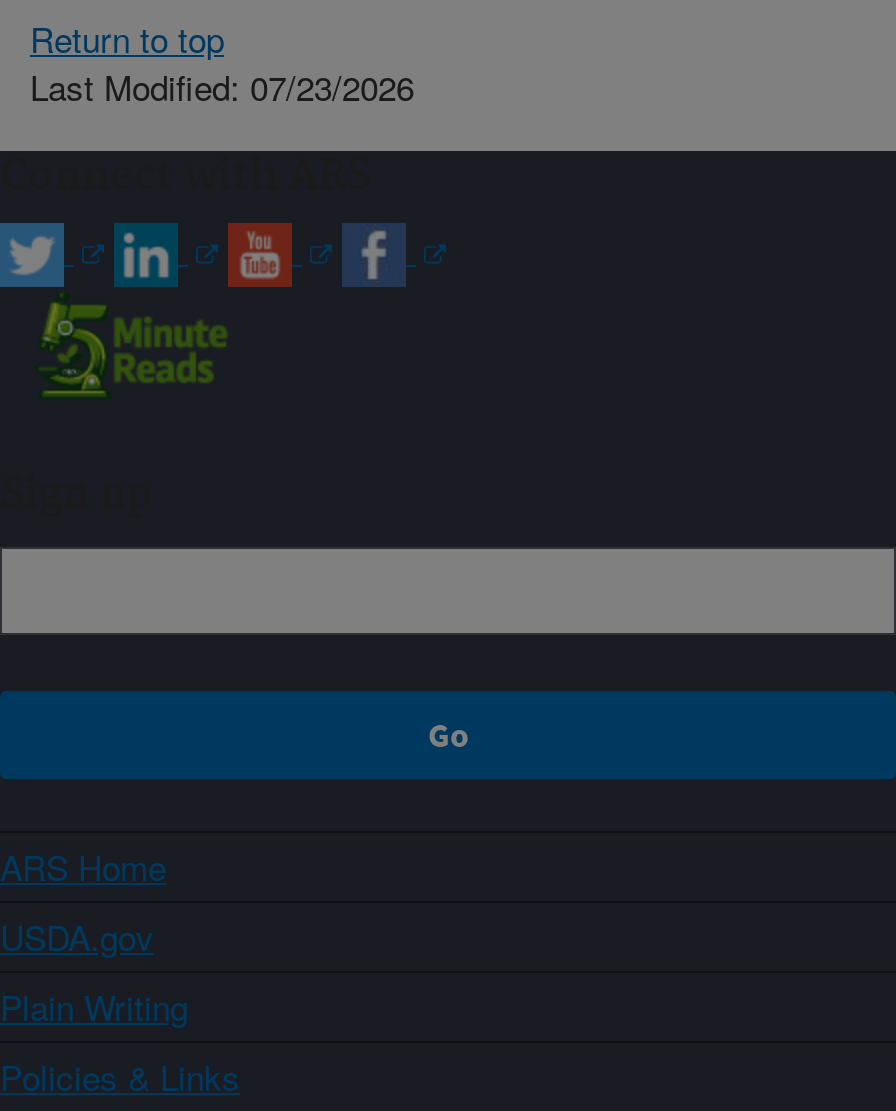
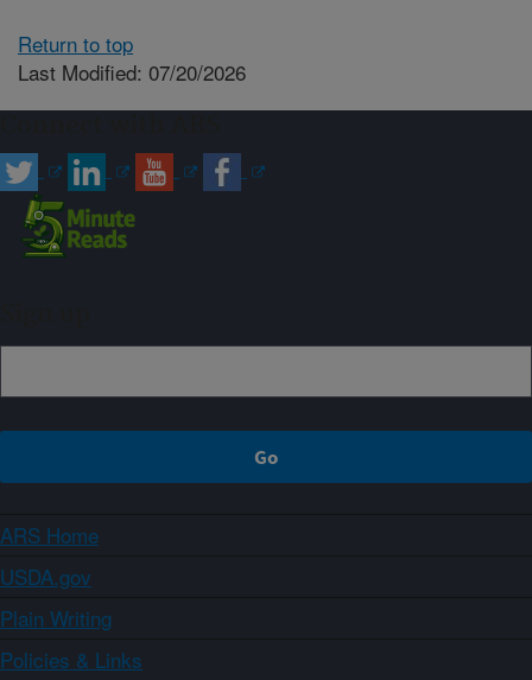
[30,60,414,110] Last Modified: 07/23/2026 -> [18,56,246,86] Last Modified: 07/20/2026

